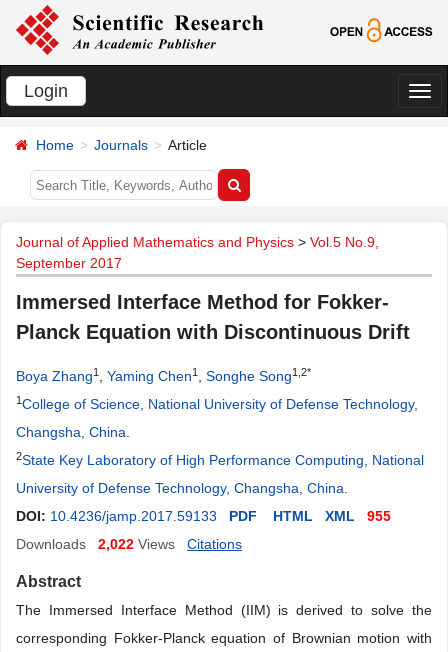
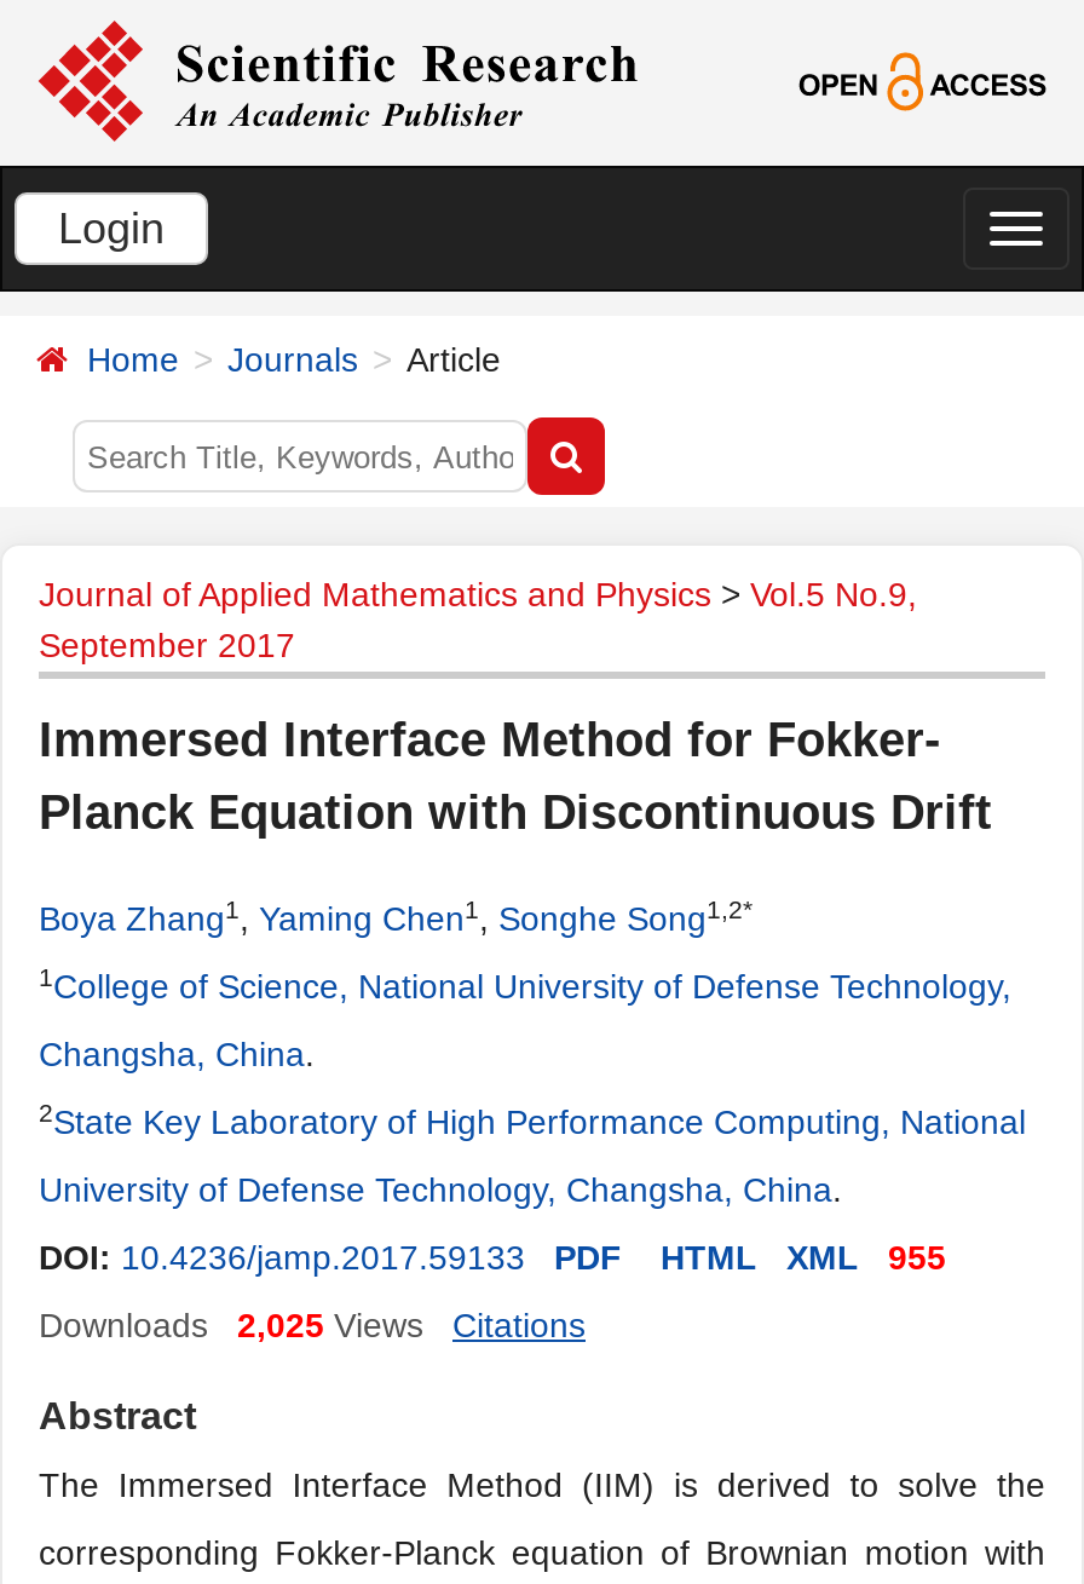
[16,536,175,552] Downloads 2,022 Views -> [39,1306,423,1344] Downloads 2,025 Views

